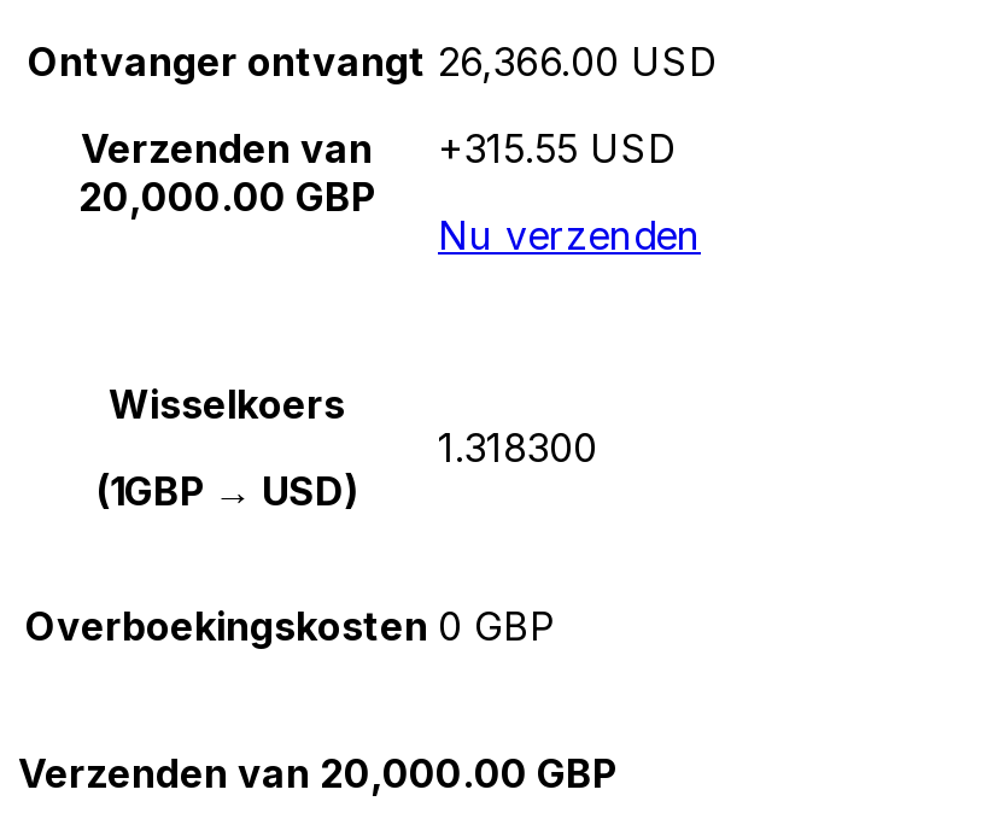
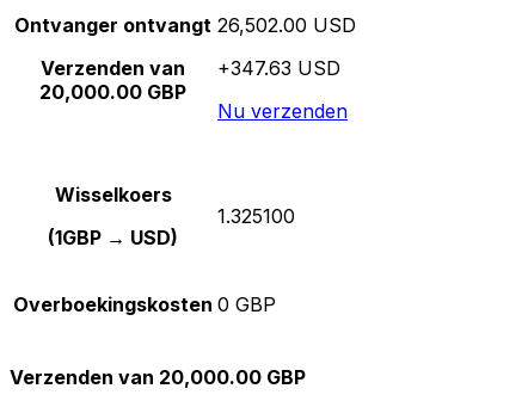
[28,38,718,86] Ontvanger ontvangt 26,366.00 USD -> [14,13,356,37] Ontvanger ontvangt 26,502.00 USD
[81,125,677,173] Verzenden van +315.55 USD -> [41,56,340,80] Verzenden van +347.63 USD
[438,424,597,472] 1.318300 -> [217,204,295,228] 1.325100

